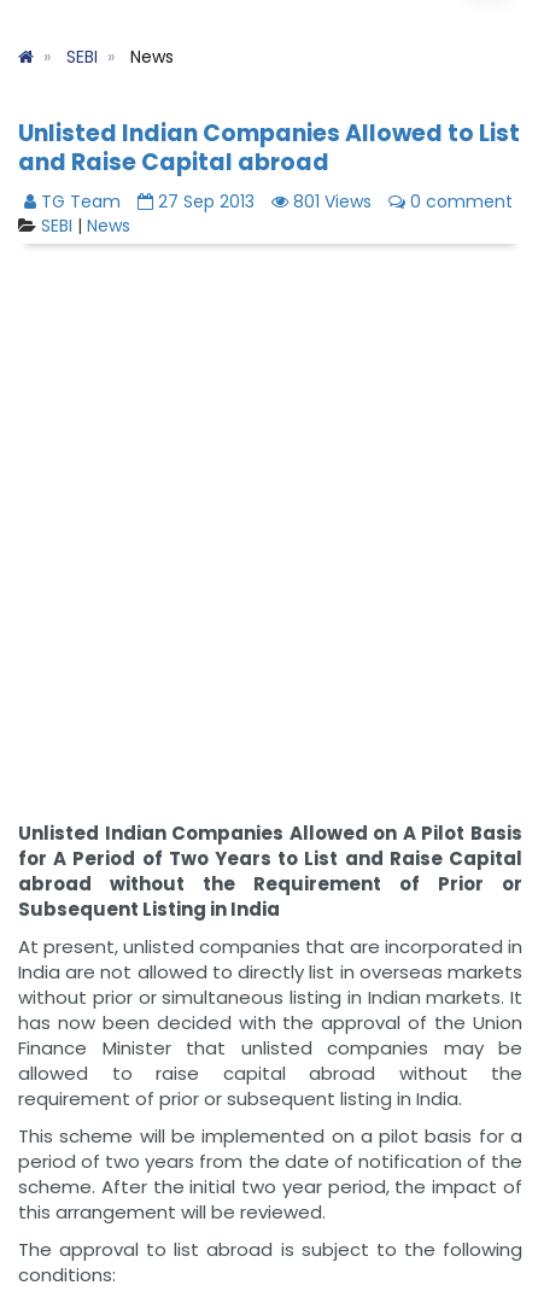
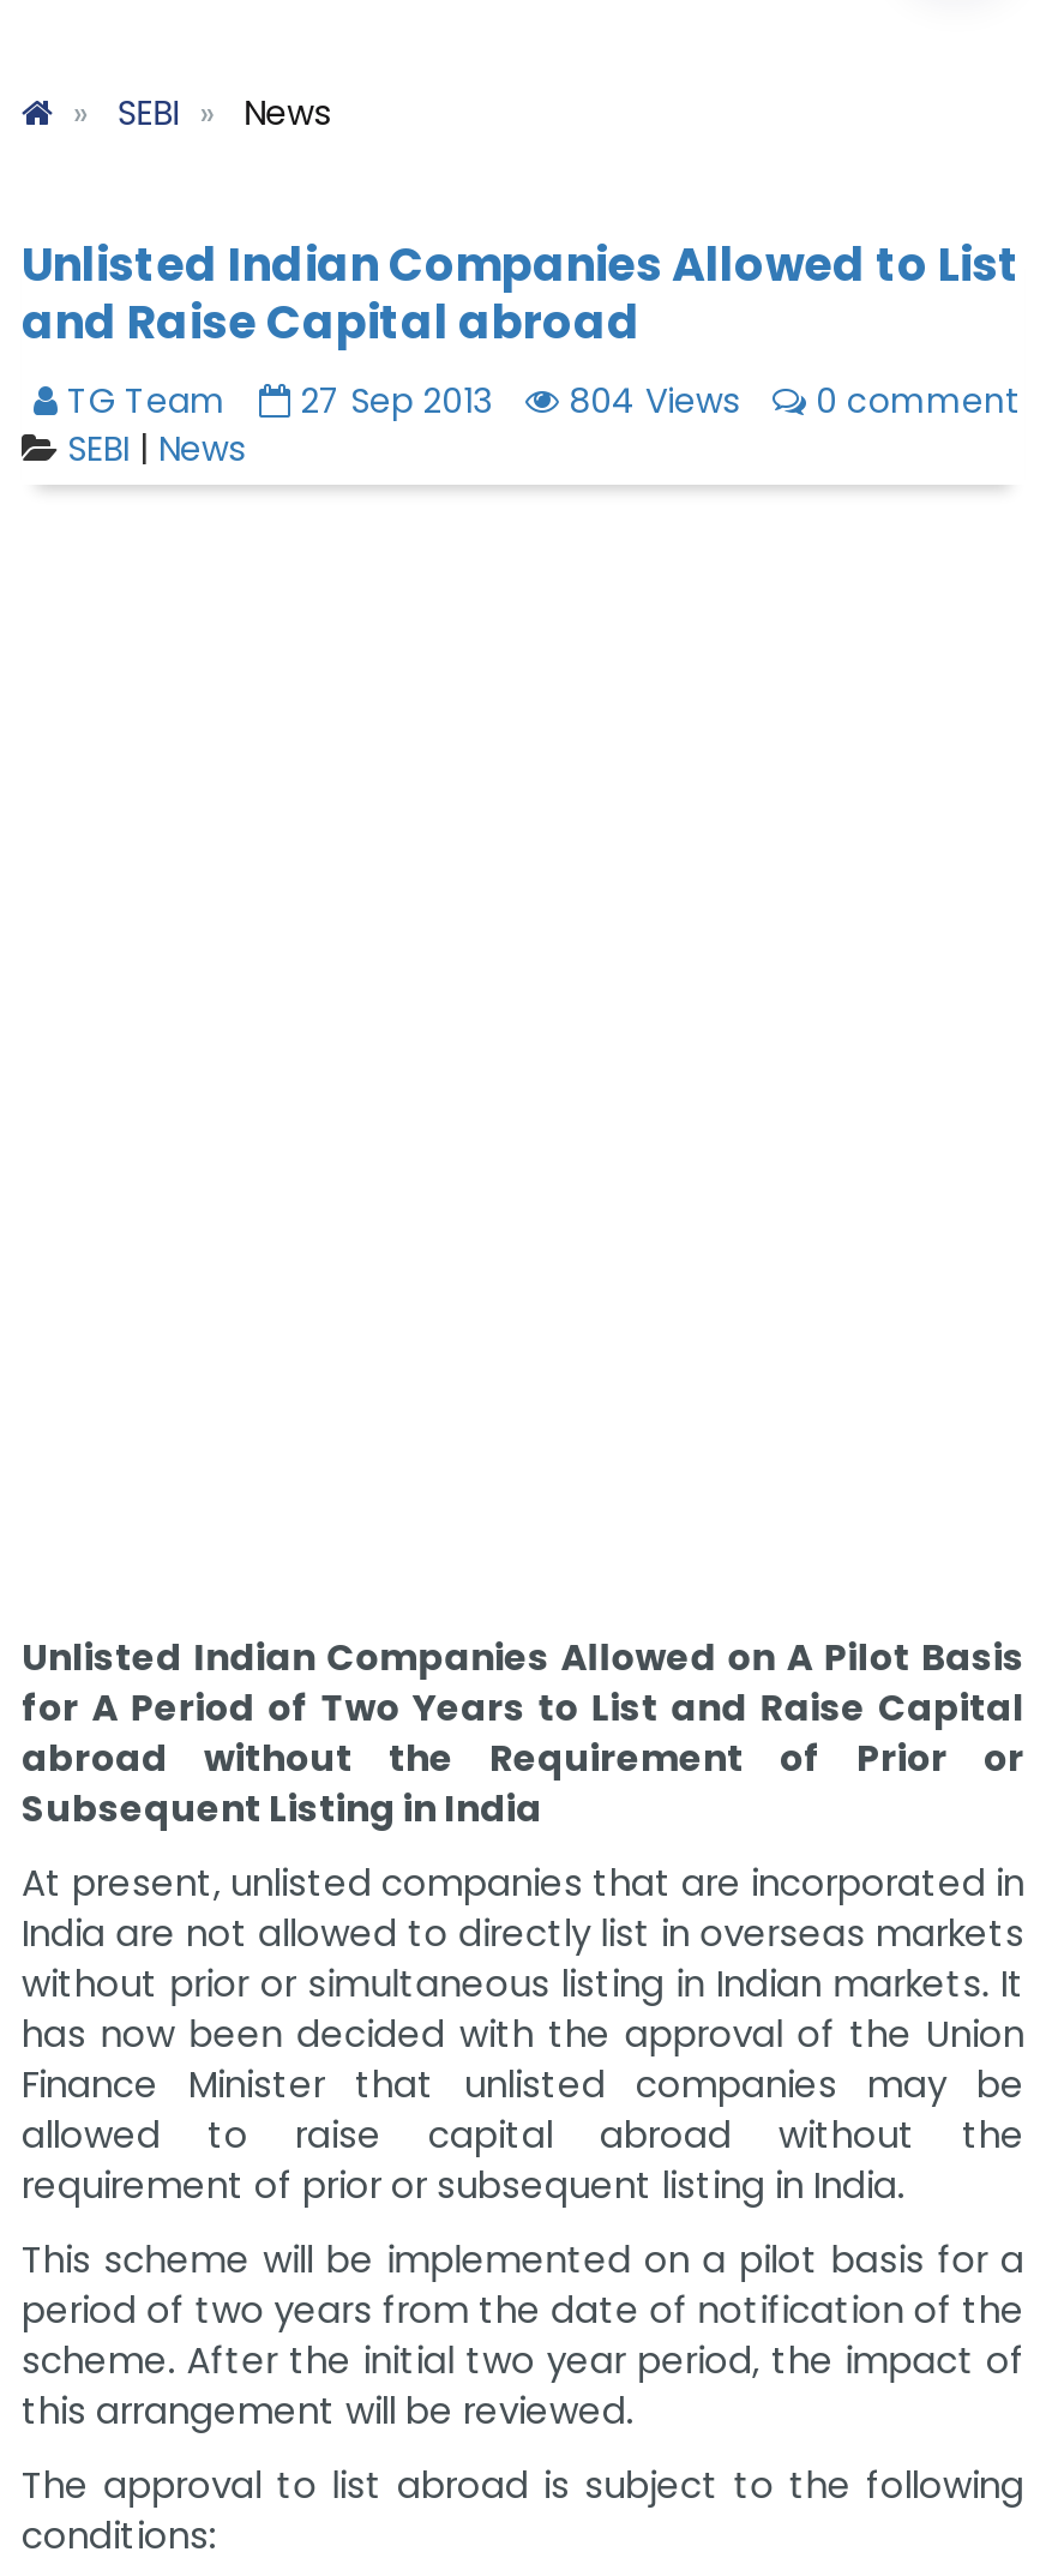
[36,189,513,214] TG Team 27 Sep 2013 801 Views 0 comment -> [58,377,1020,425] TG Team 27 Sep 2013 804 Views 0 comment

